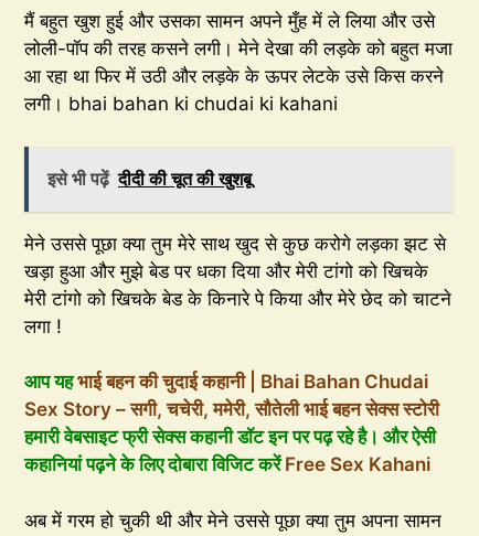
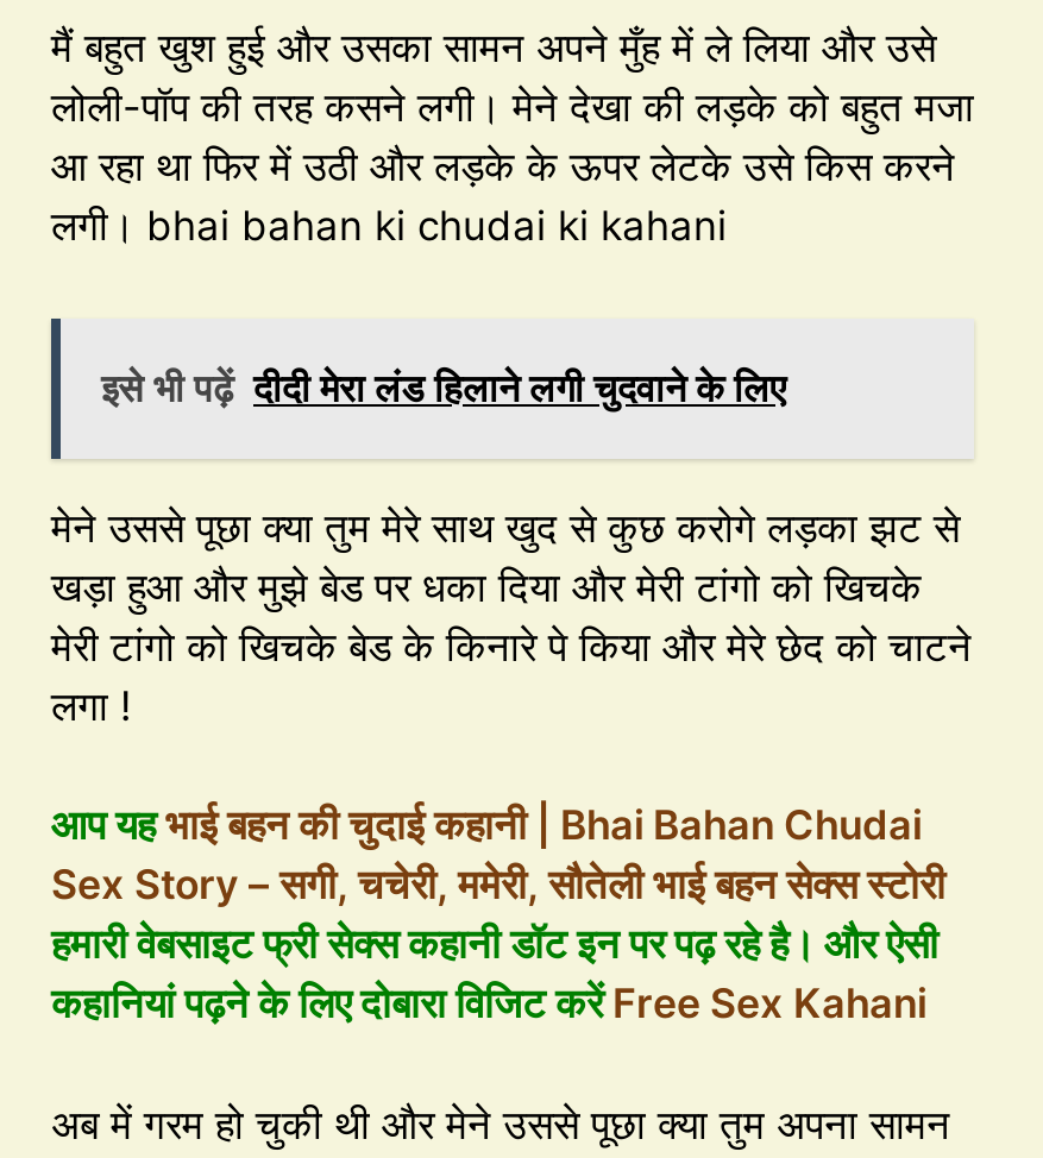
[47,167,252,189] इसे भी पढ़ें दीदी की चूत की खुशबू -> [101,363,786,411] इसे भी पढ़ें दीदी मेरा लंड हिलाने लगी चुदवाने के लिए

